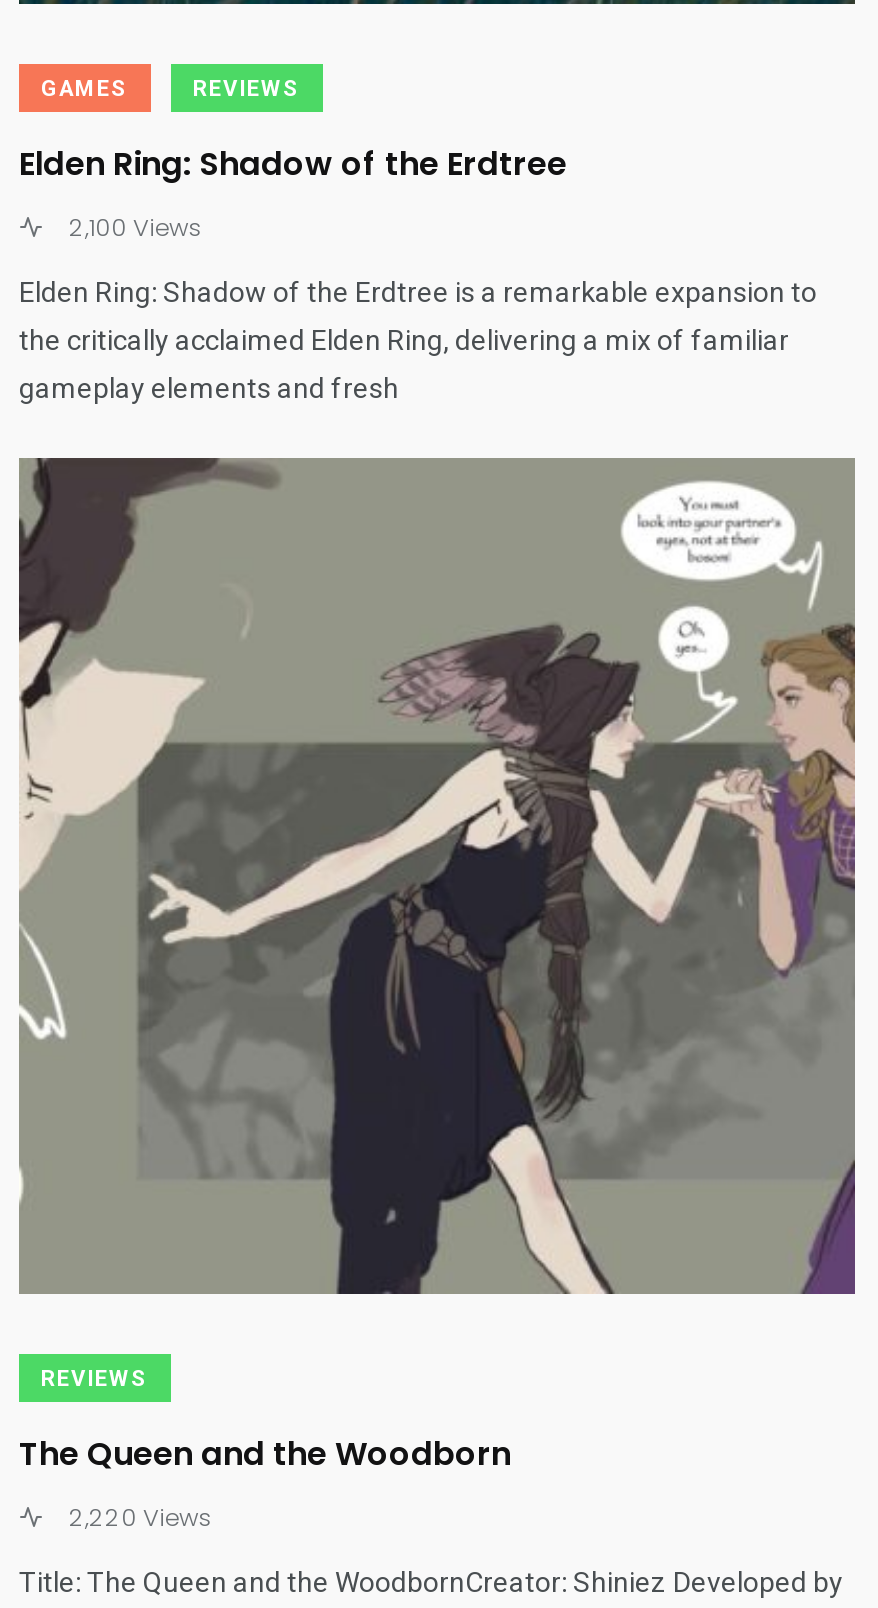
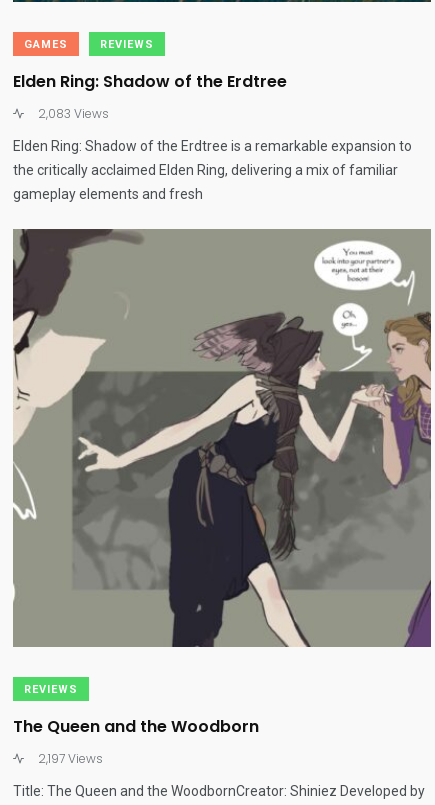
[63,211,203,245] 2,100 Views -> [35,105,109,122] 2,083 Views
[63,1501,213,1535] 2,220 Views -> [35,750,103,767] 2,197 Views

